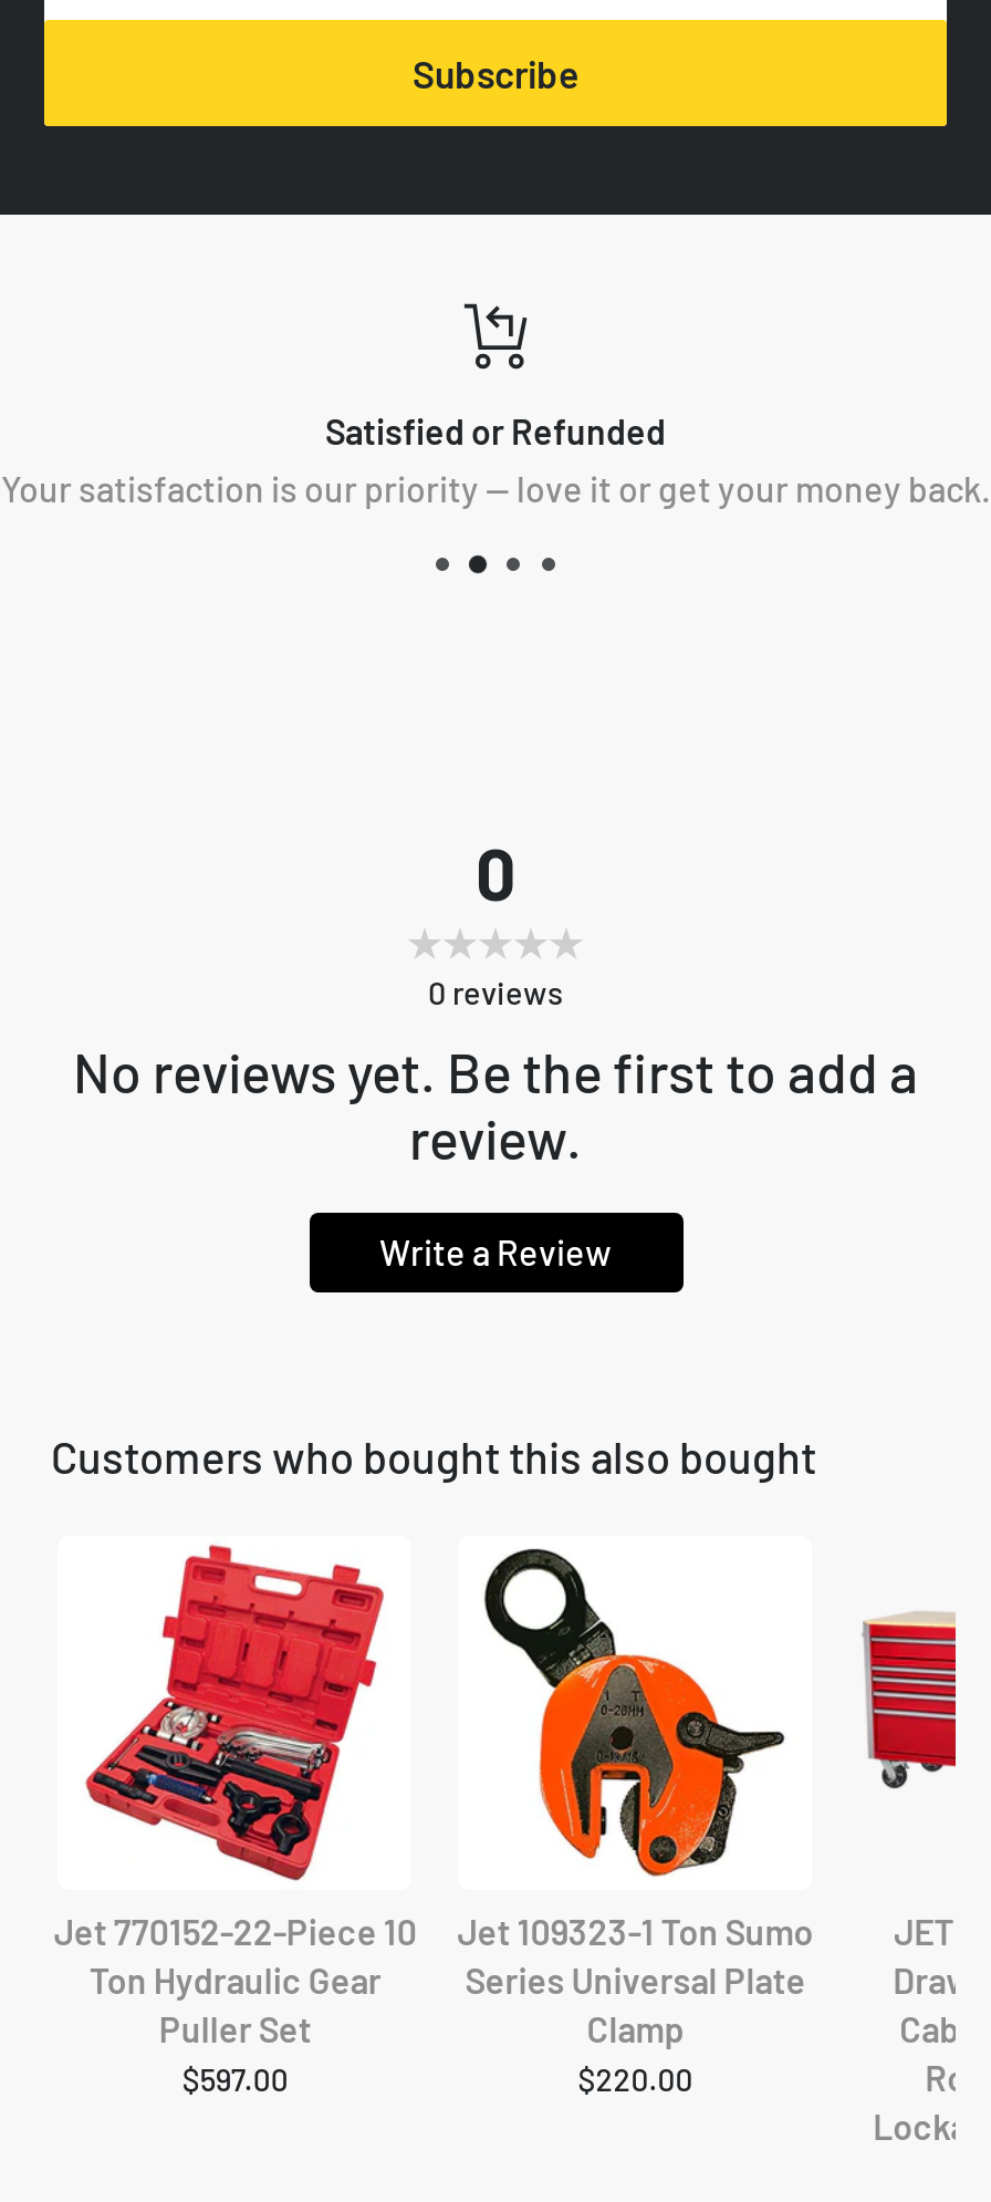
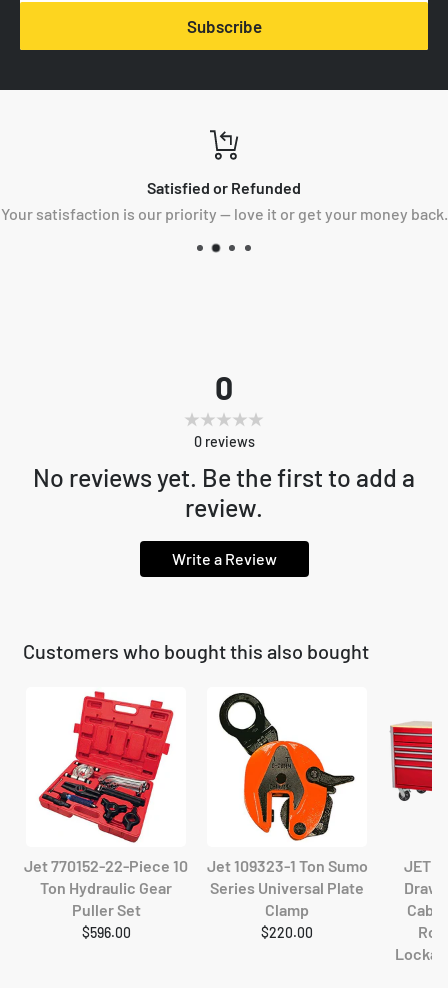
[182,2061,288,2098] $597.00 -> [82,924,131,941] $596.00

